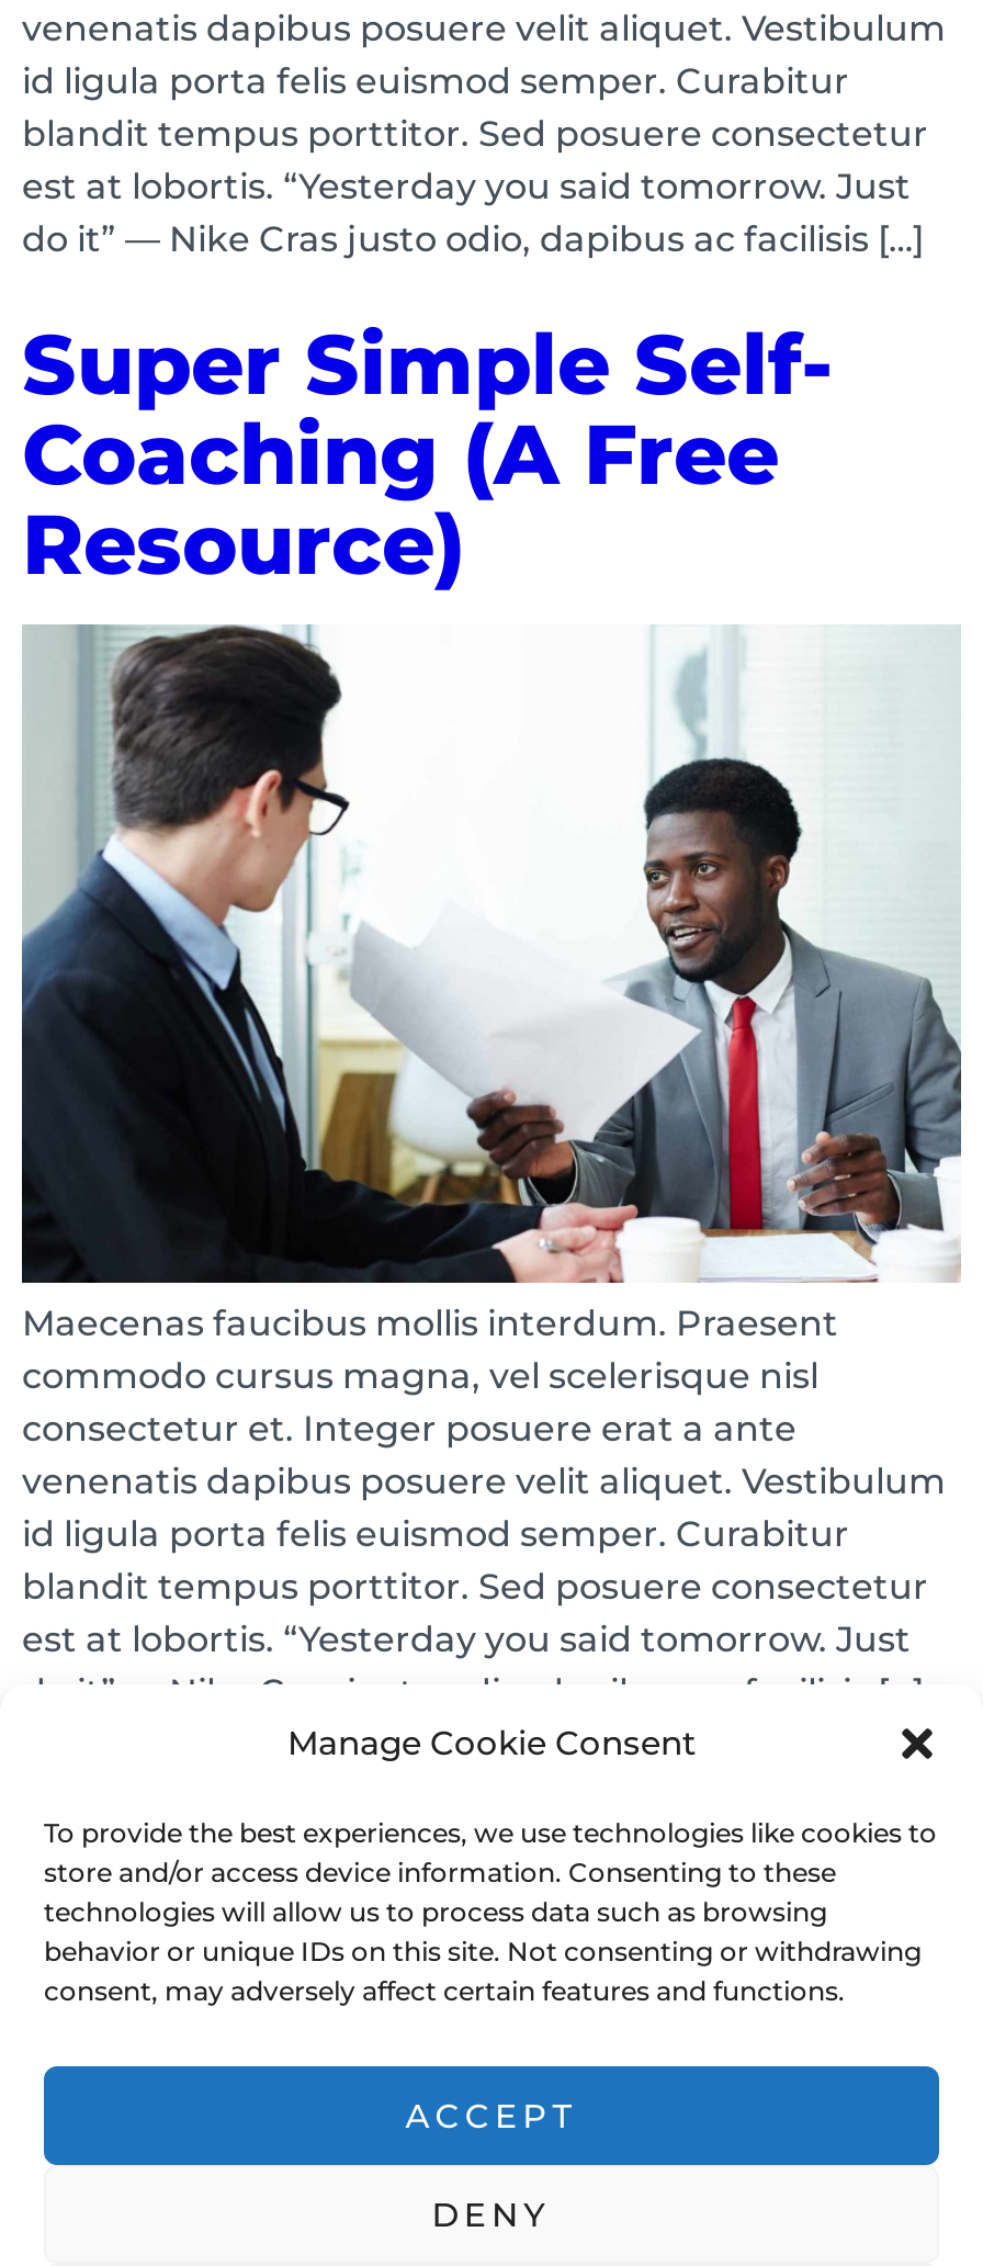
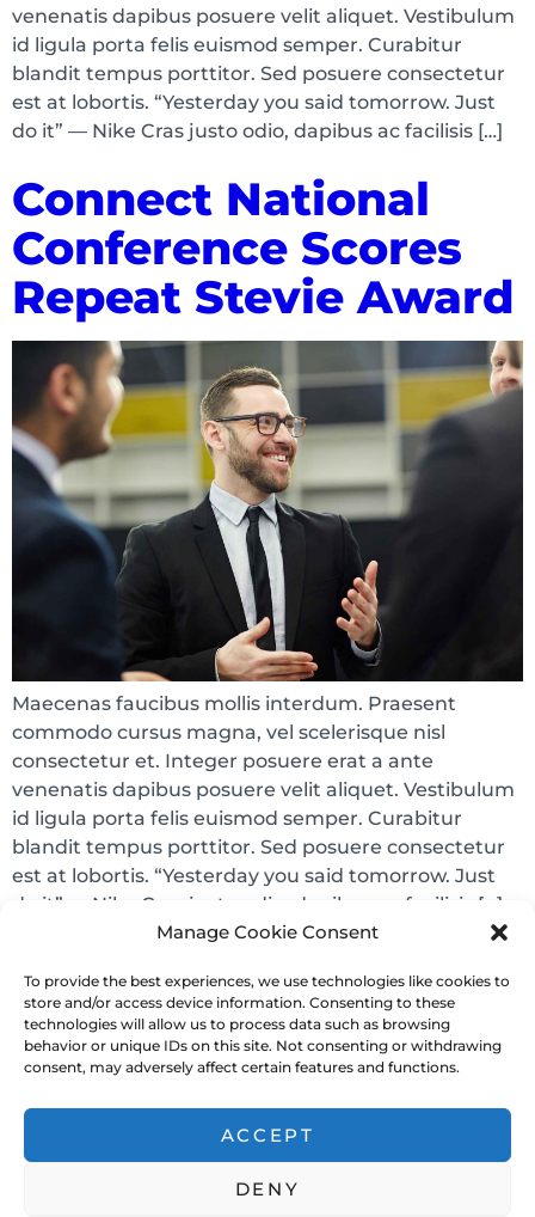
[22,314,834,597] Super Simple Self- | Coaching (a Free | Resource) -> [12,171,515,325] Connect National | Conference Scores | Repeat Stevie Award
[20,647,963,1284] [image] -> [11,340,524,683] [image]

